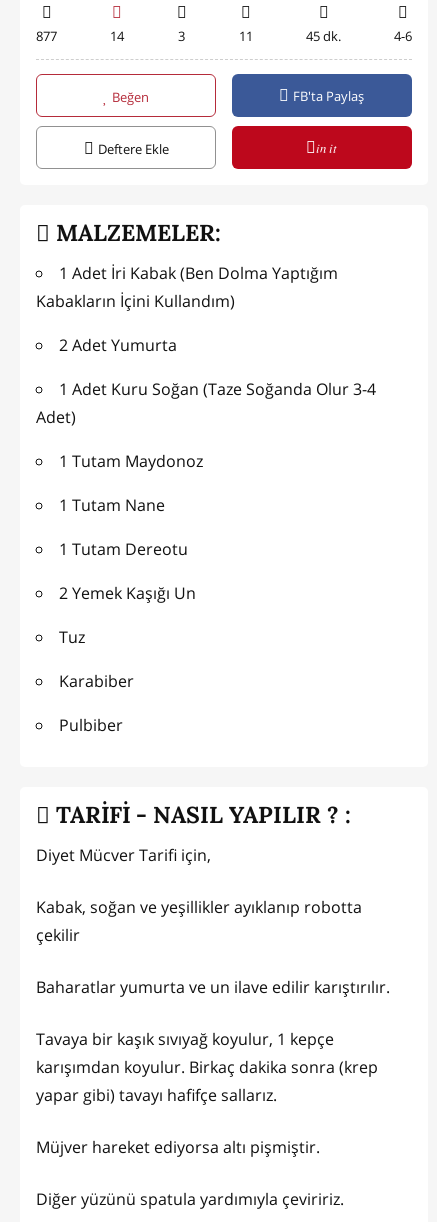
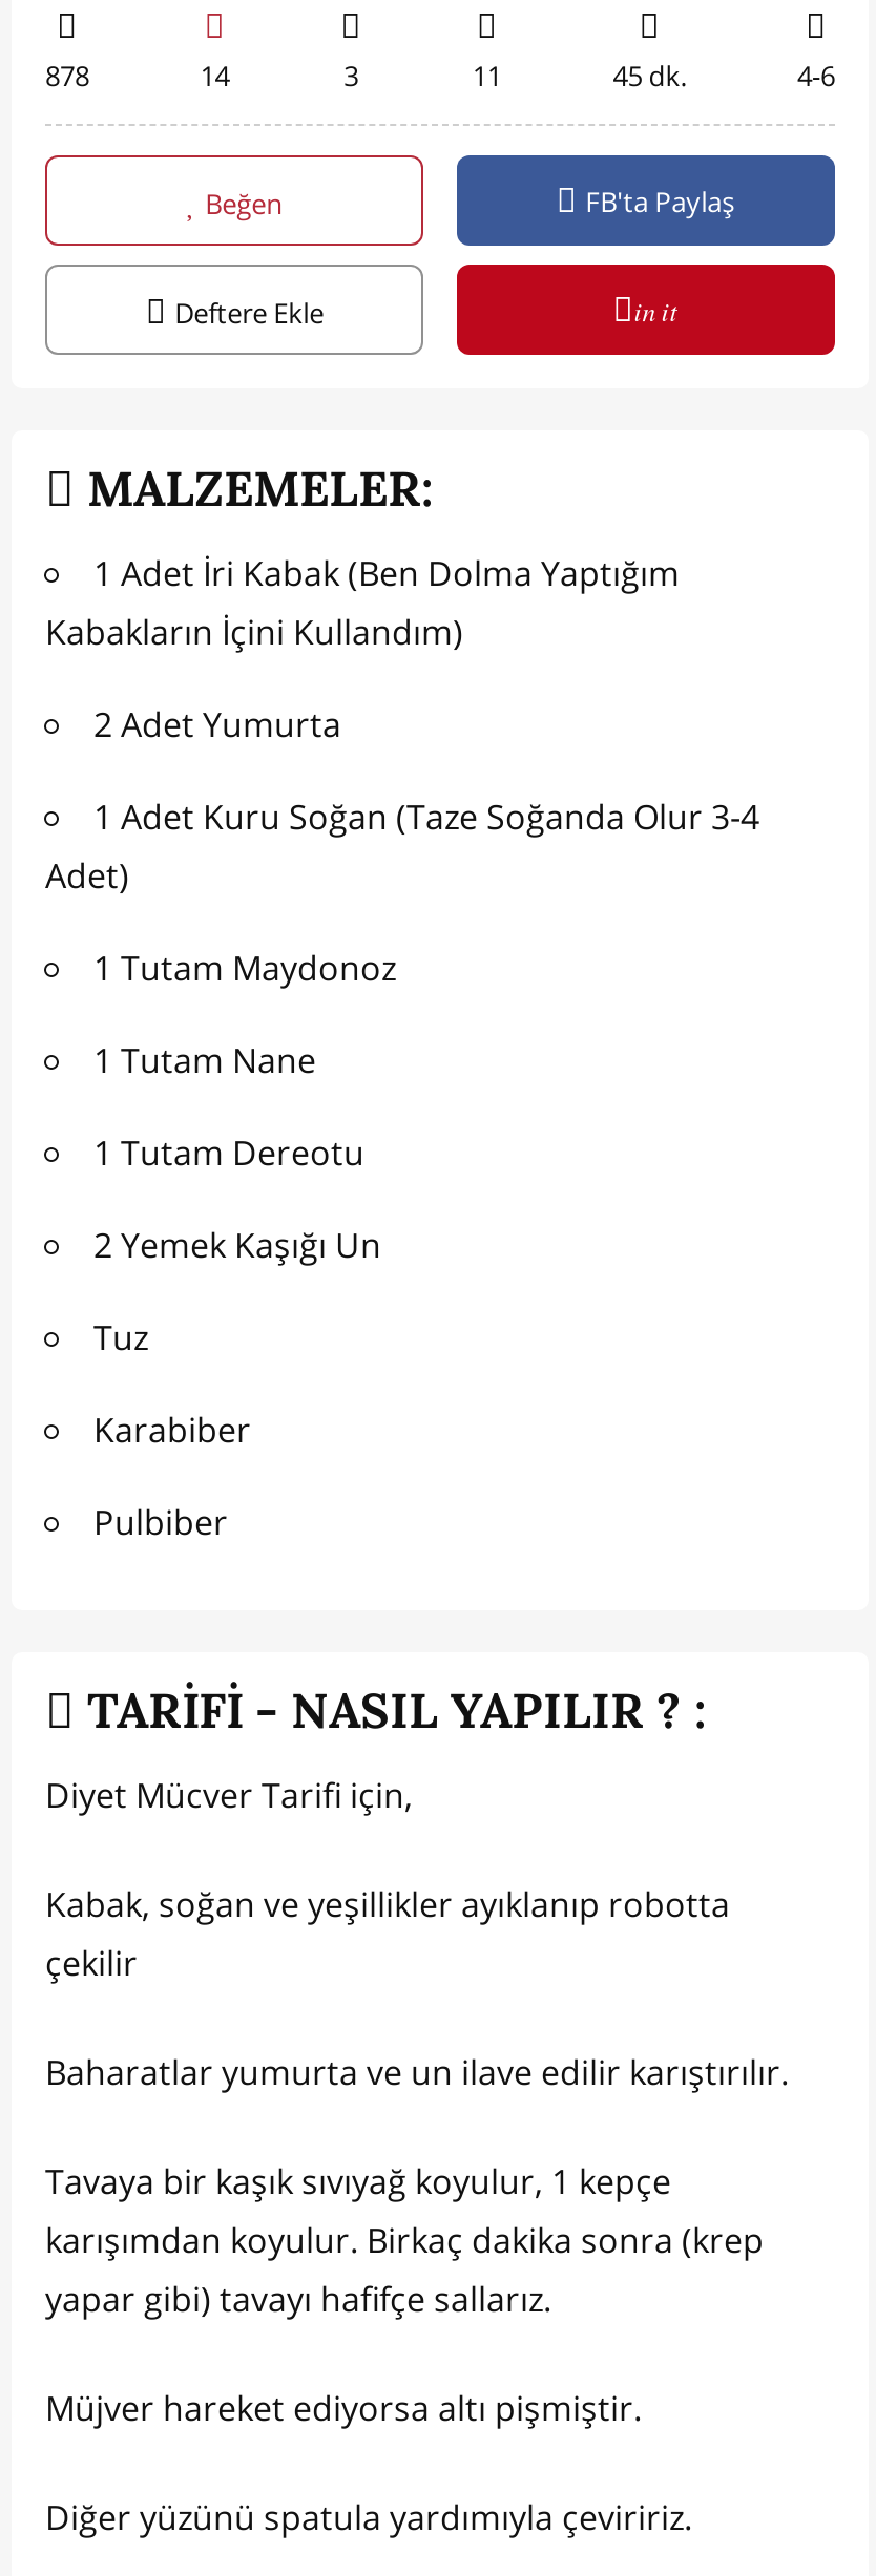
[36,27,57,45] 877 -> [45,57,89,95] 878

